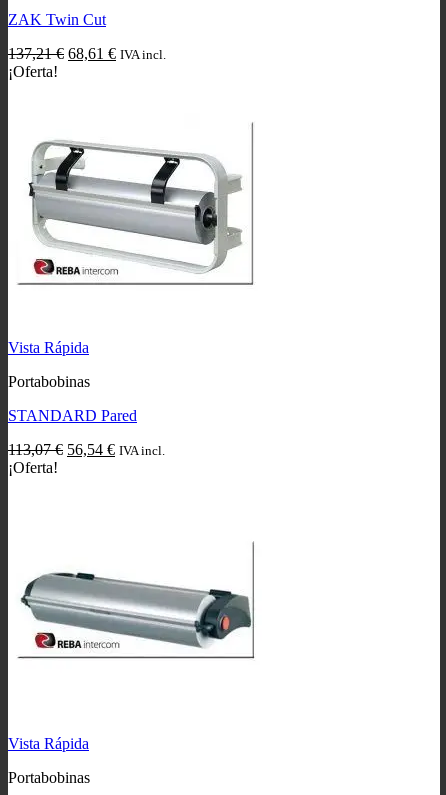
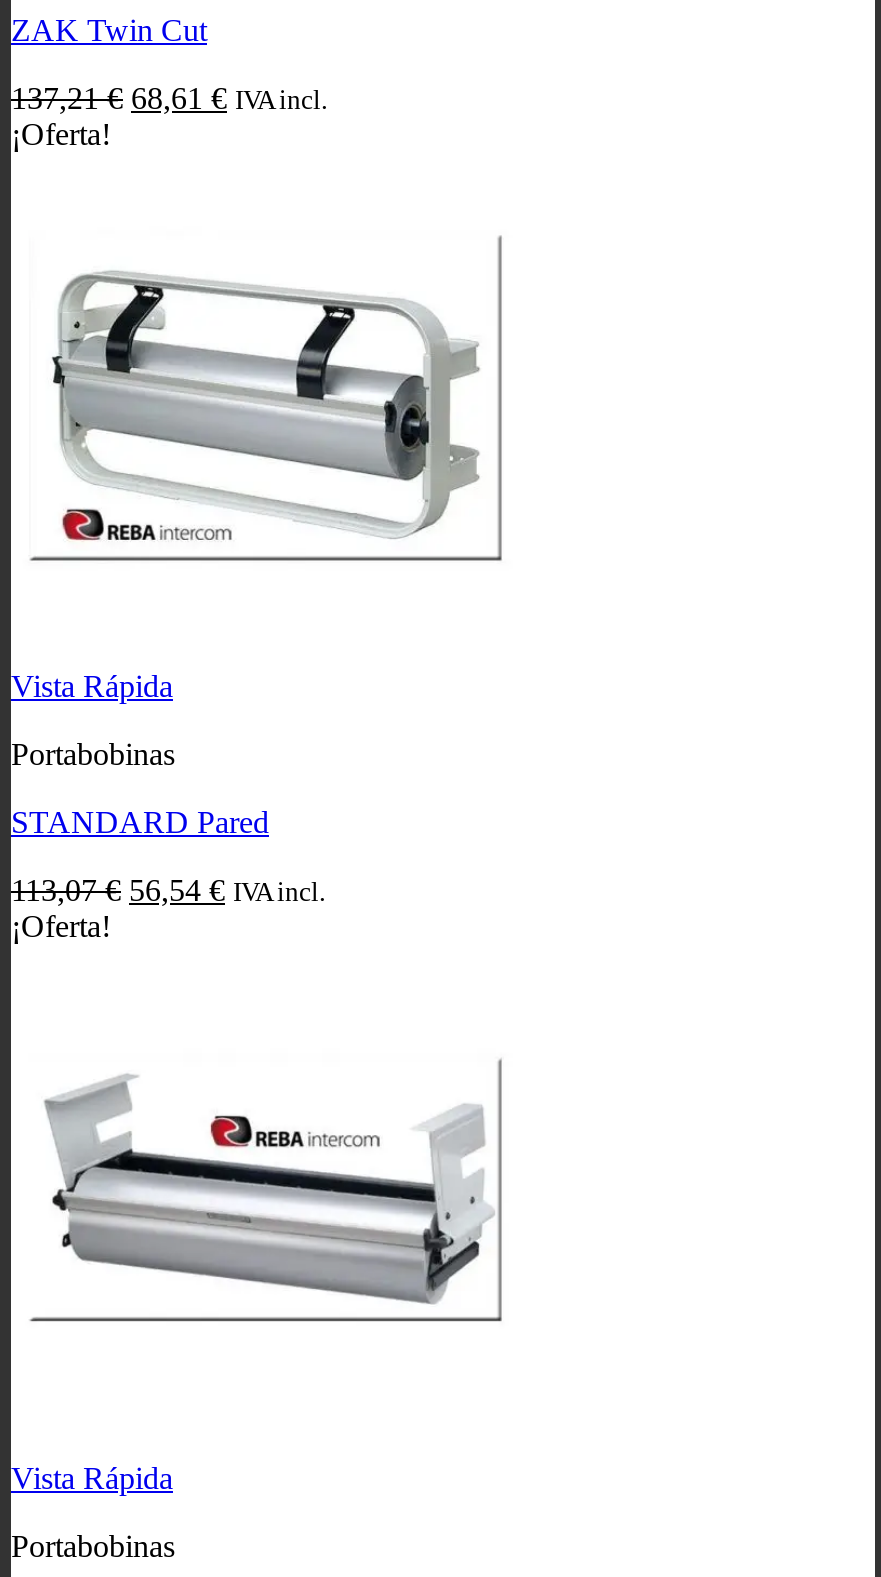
[17,535,254,665] [image] -> [29,1059,503,1323] [image]

